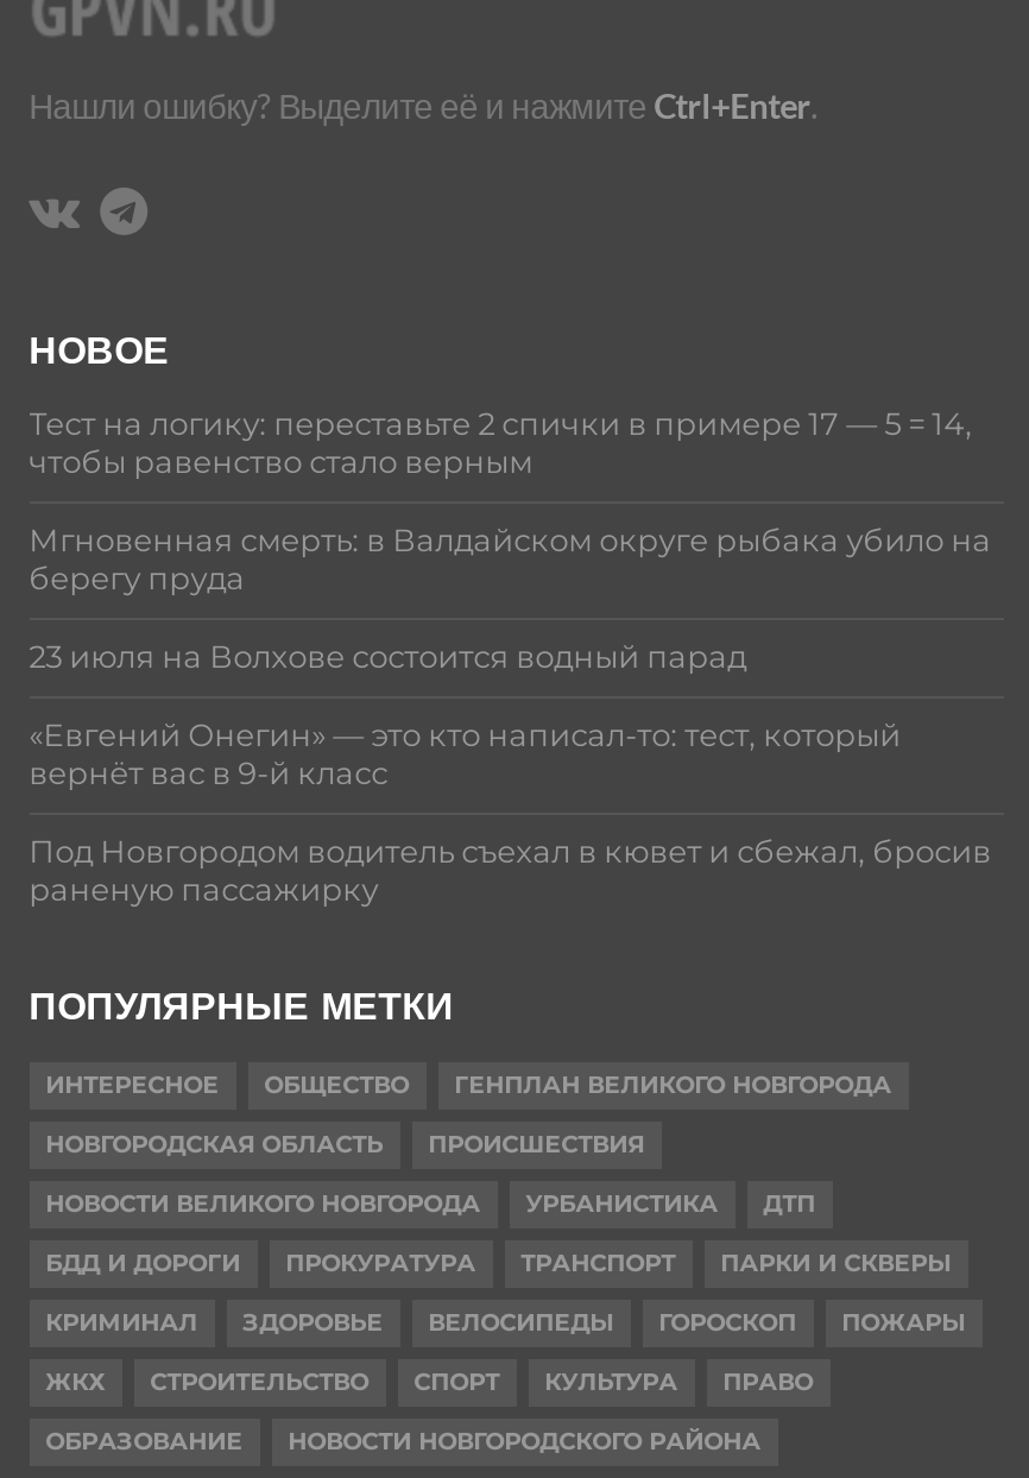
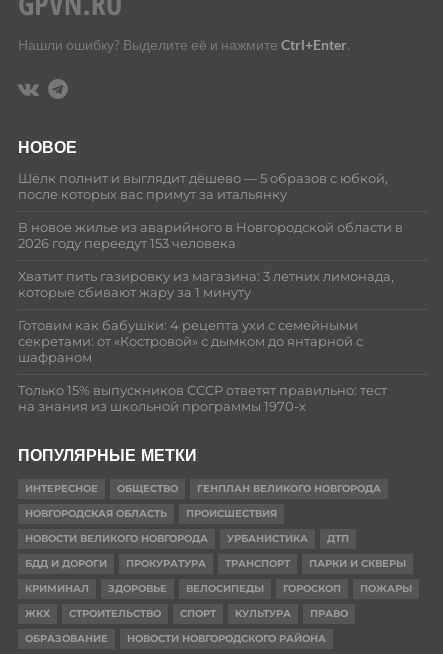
[29,405,972,479] Тест на логику: переставьте 2 спички в примере 17 — 5 = 14, | чтобы равенство стало верным -> [18,171,388,202] Шёлк полнит и выглядит дёшево — 5 образов с юбкой, | после которых вас примут за итальянку
[29,522,991,595] Мгновенная смерть: в Валдайском округе рыбака убило на | берегу пруда -> [18,220,403,251] В новое жилье из аварийного в Новгородской области в | 2026 году переедут 153 человека
[29,638,747,674] 23 июля на Волхове состоится водный парад -> [18,269,394,300] Хватит пить газировку из магазина: 3 летних лимонада, | которые сбивают жару за 1 минуту
[29,717,901,790] «Евгений Онегин» — это кто написал-то: тест, который | вернёт вас в 9-й класс -> [18,318,363,365] Готовим как бабушки: 4 рецепта ухи с семейными | секретами: от «Костровой» с дымком до янтарной с | шафраном
[29,833,991,907] Под Новгородом водитель съехал в кювет и сбежал, бросив | раненую пассажирку -> [18,383,387,414] Только 15% выпускников СССР ответят правильно: тест | на знания из школьной программы 1970-х

